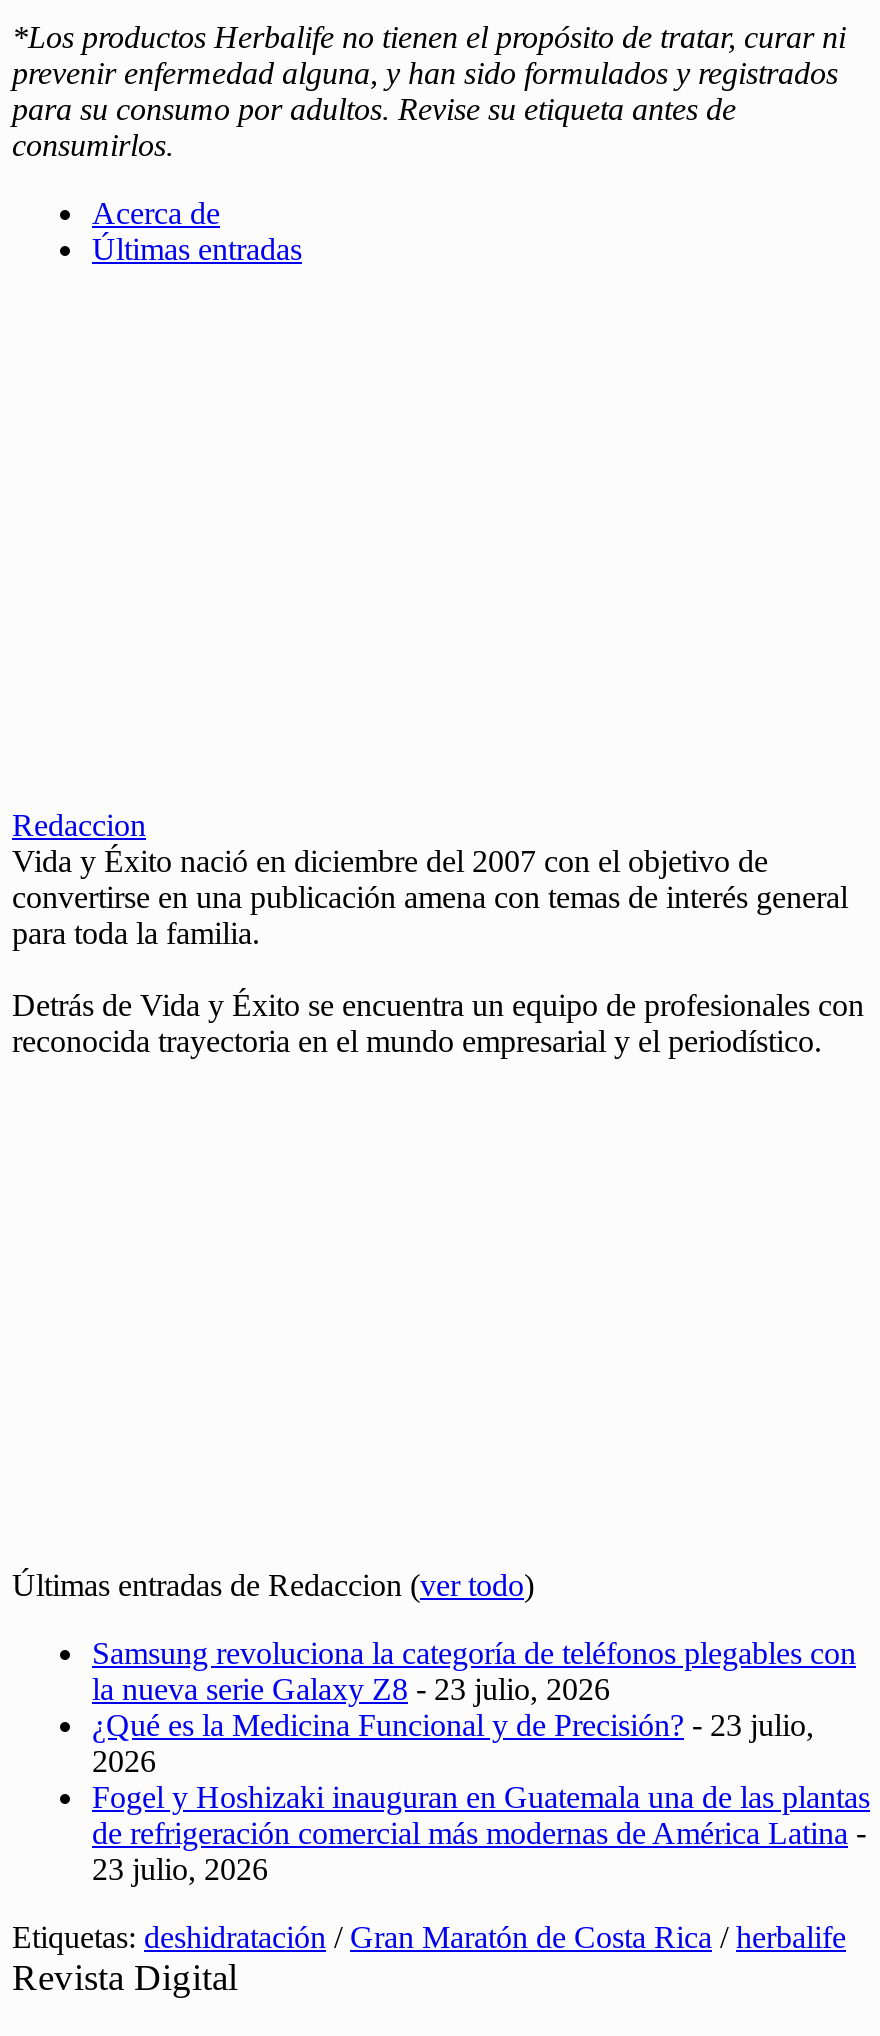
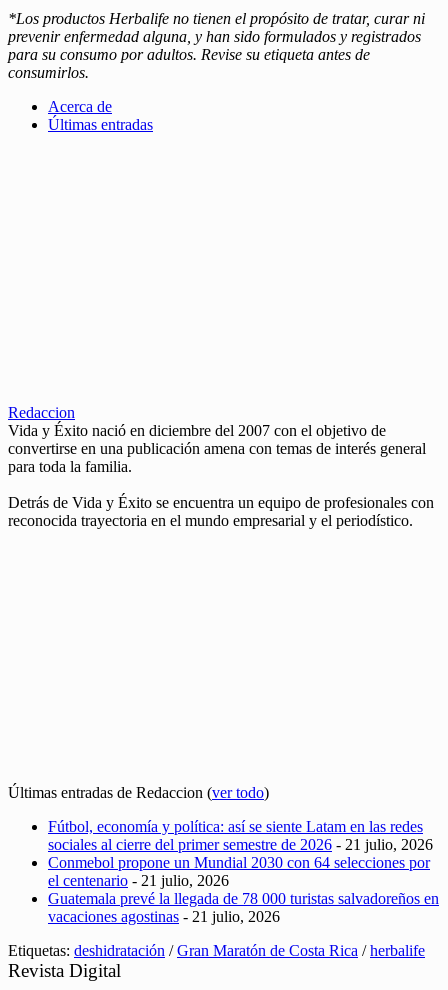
[92,1636,870,1886] Samsung revoluciona la categoría de teléfonos plegables con | la nueva serie Galaxy Z8 - 23 julio, 2026 | ¿Qué es la Medicina Funcional y de Precisión? - 23 julio, | 2026 | Fogel y Hoshizaki inauguran en Guatemala una de las plantas | de refrigeración comercial más modernas de América Latina - | 23 julio, 2026 -> [48,818,439,925] Fútbol, economía y política: así se siente Latam en las redes | sociales al cierre del primer semestre de 2026 - 21 julio, 2026 | Conmebol propone un Mundial 2030 con 64 selecciones por | el centenario - 21 julio, 2026 | Guatemala prevé la llegada de 78 000 turistas salvadoreños en | vacaciones agostinas - 21 julio, 2026

